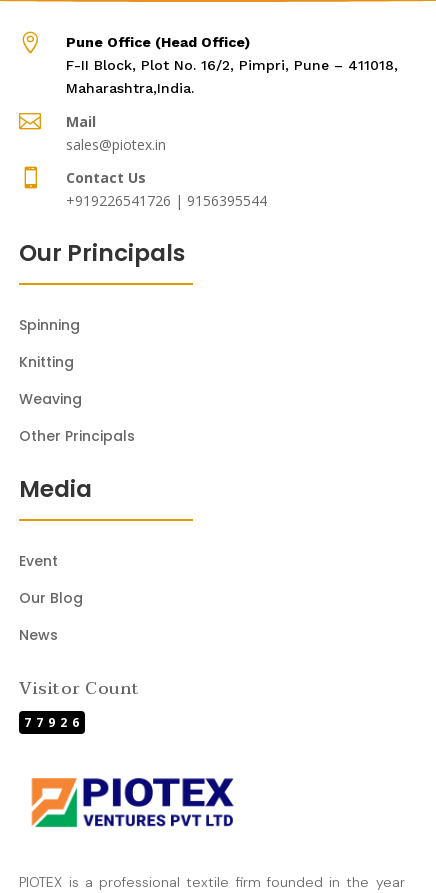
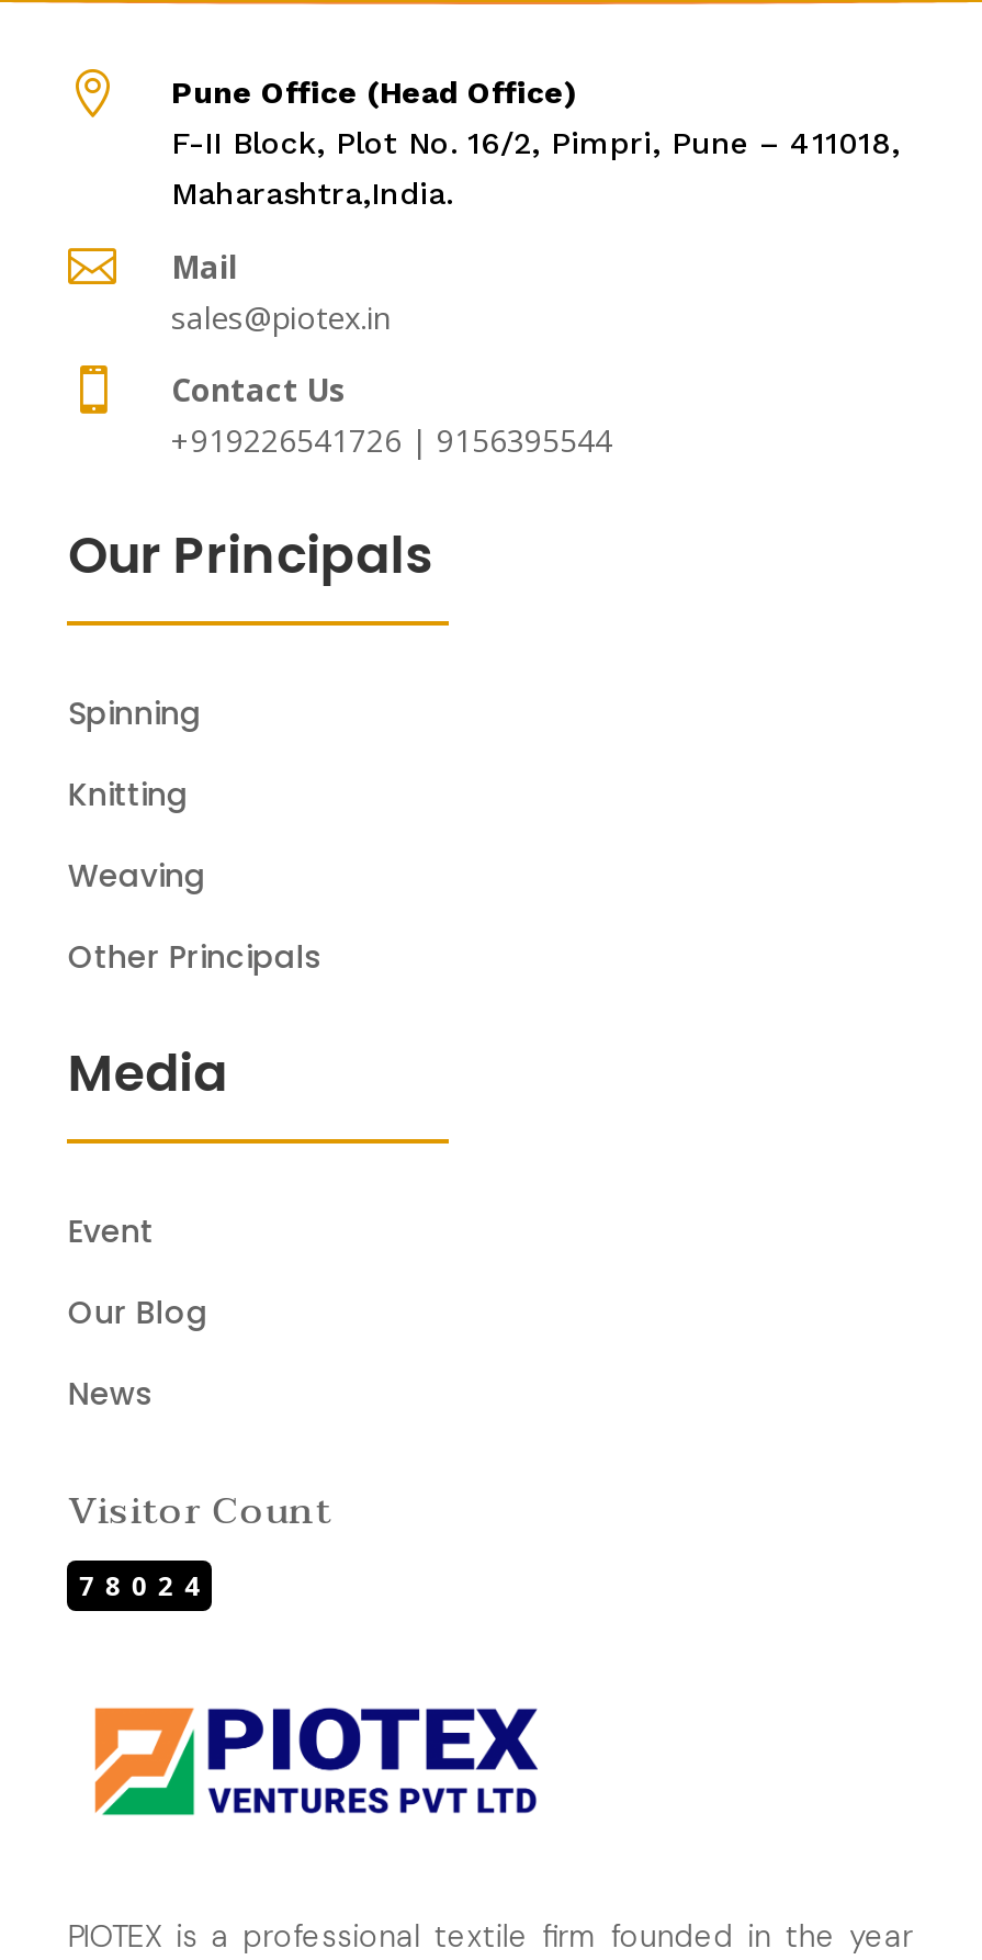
[24,714,84,731] 77926 -> [79,1567,210,1605] 78024

